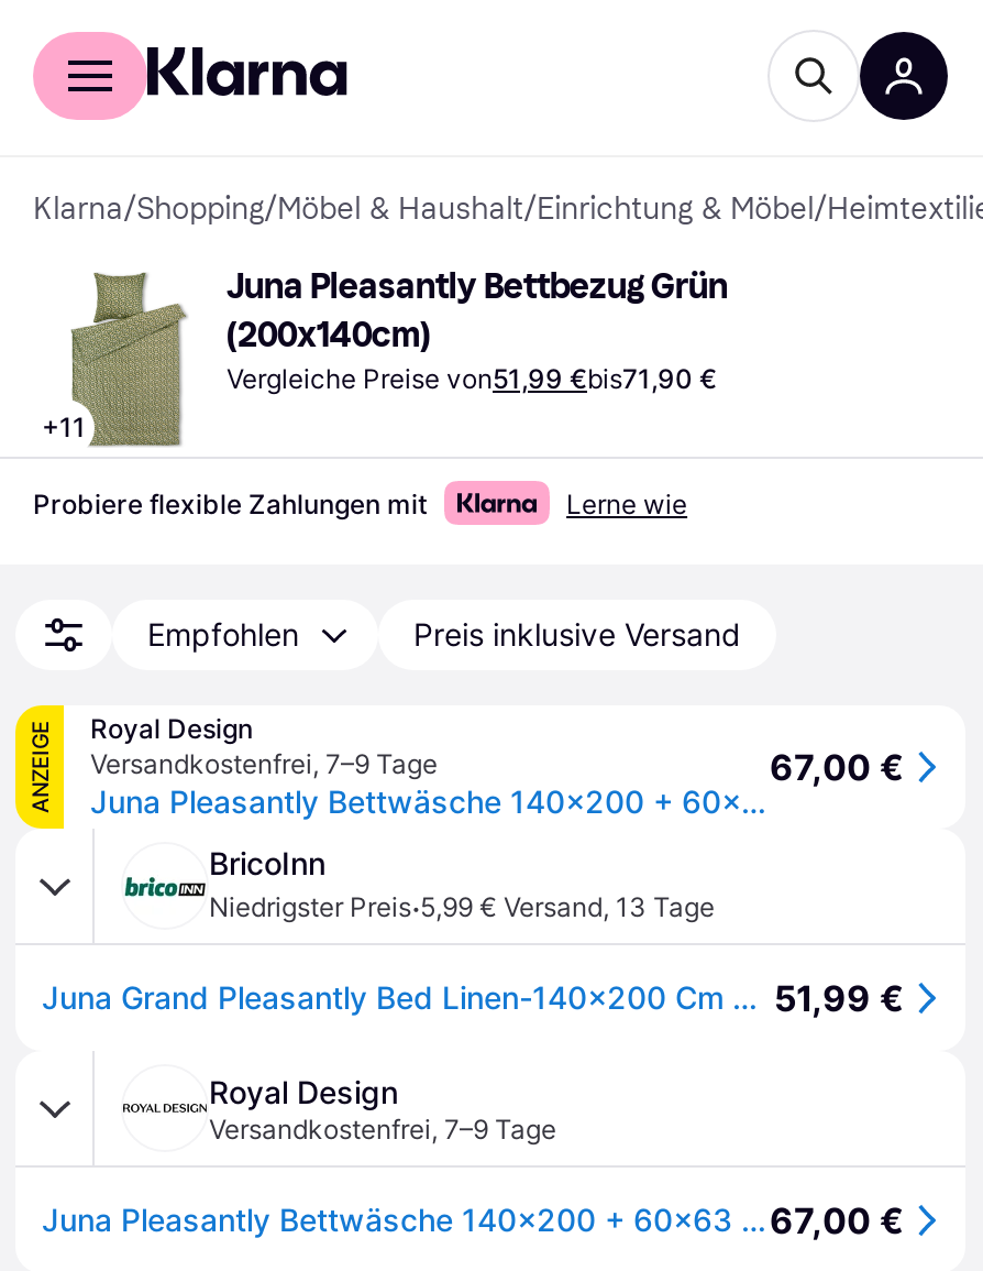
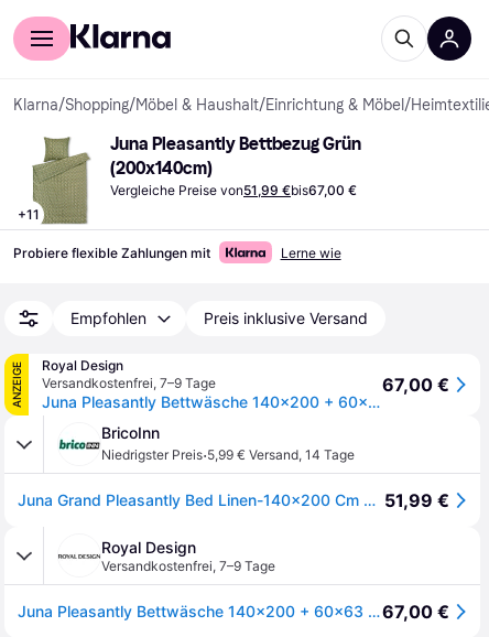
[227,362,717,395] Vergleiche Preise von51,99 €bis71,90 € -> [110,182,357,198] Vergleiche Preise von51,99 €bis67,00 €
[209,886,715,930] Niedrigster Preis·5,99 € Versand, 13 Tage -> [101,444,355,466] Niedrigster Preis·5,99 € Versand, 14 Tage

